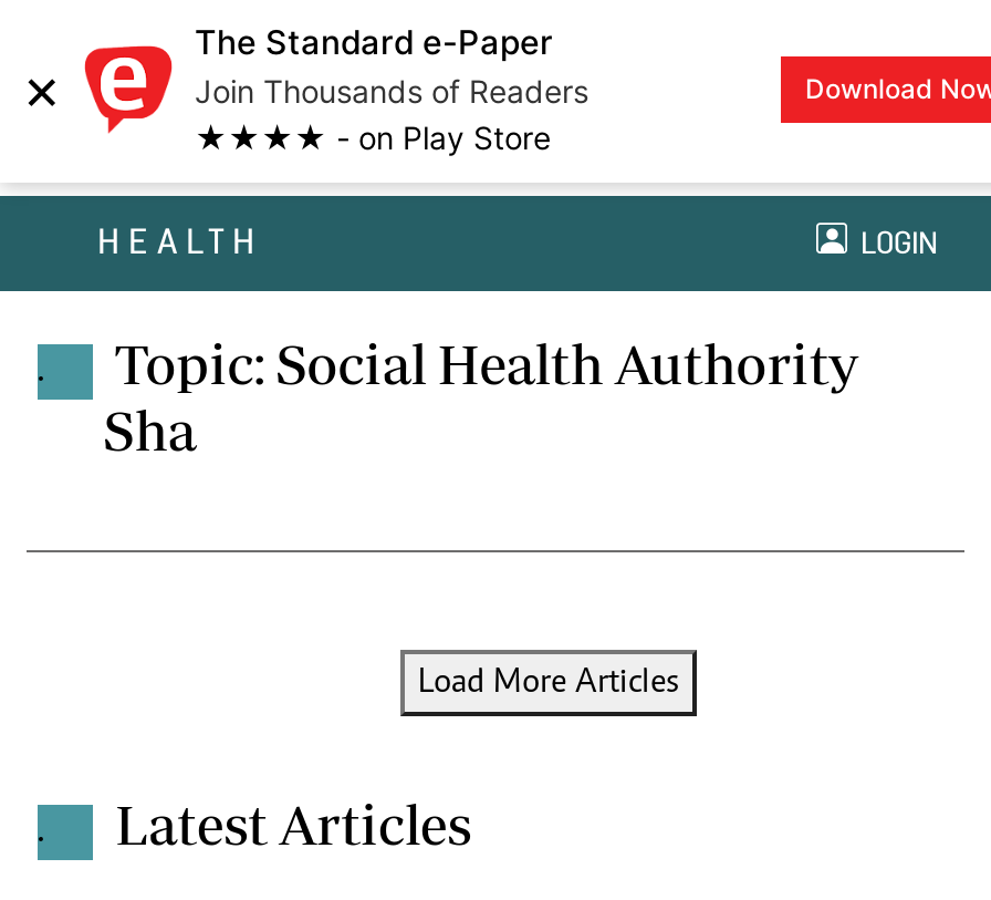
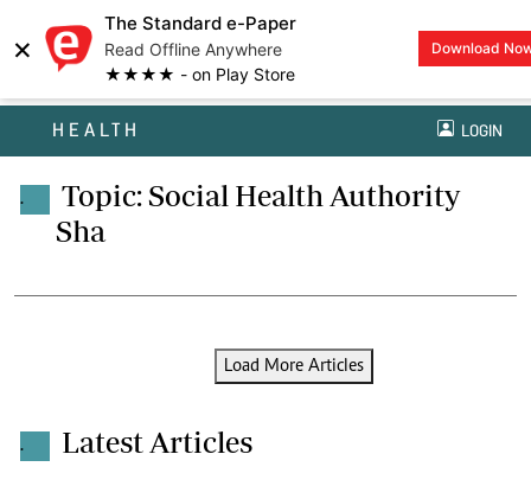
[195,72,588,110] Join Thousands of Readers -> [104,39,282,59] Read Offline Anywhere

